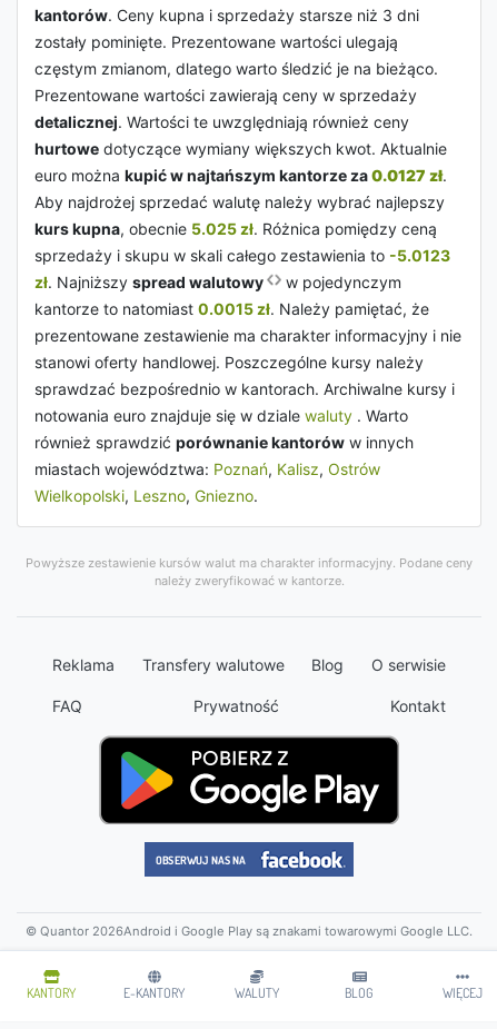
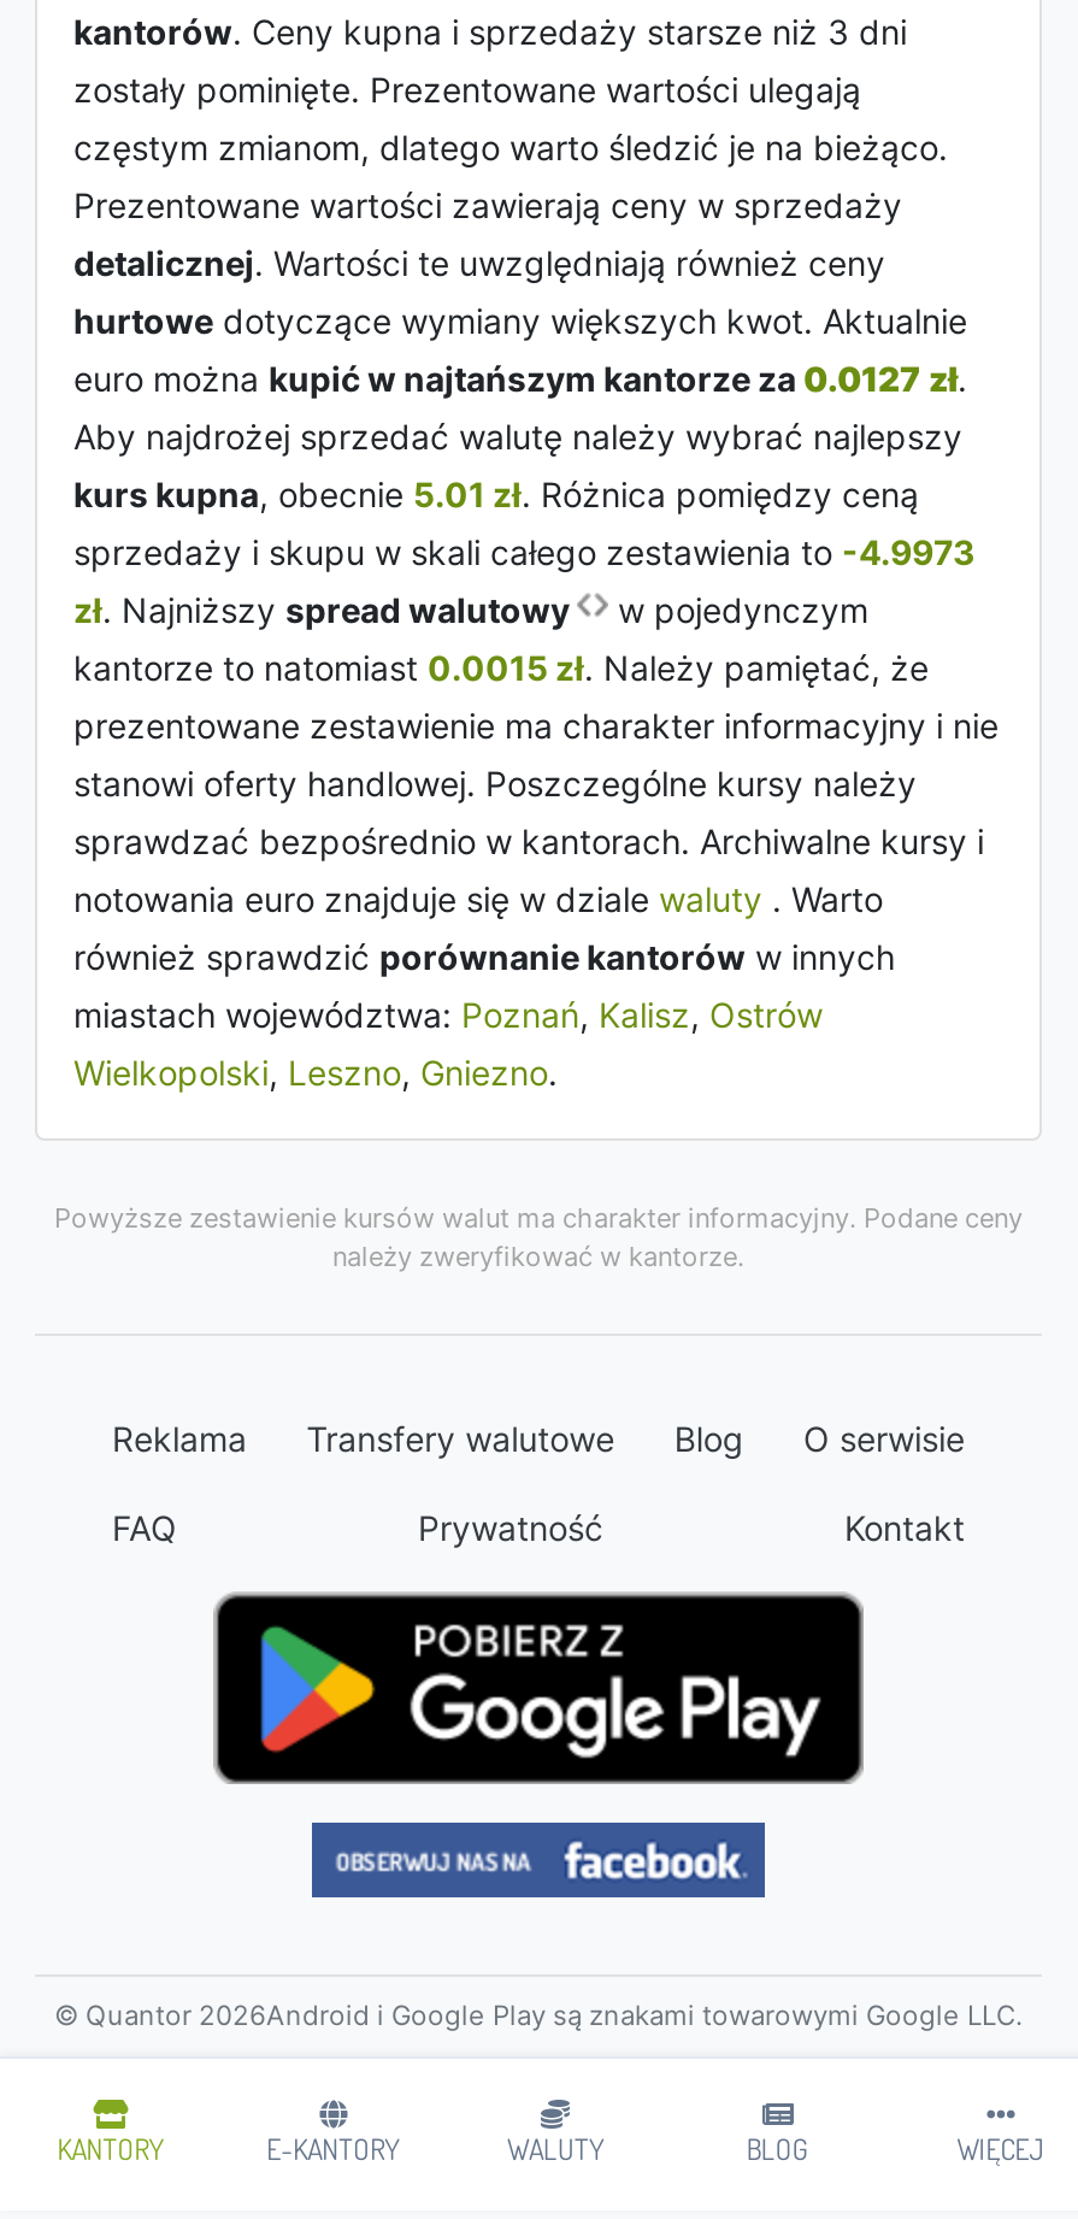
[34,219,437,238] kurs kupna, obecnie 5.025 zł. Różnica pomiędzy ceną -> [73,473,919,514] kurs kupna, obecnie 5.01 zł. Różnica pomiędzy ceną
[34,246,450,265] sprzedaży i skupu w skali całego zestawienia to -5.0123 -> [73,531,974,572] sprzedaży i skupu w skali całego zestawienia to -4.9973

